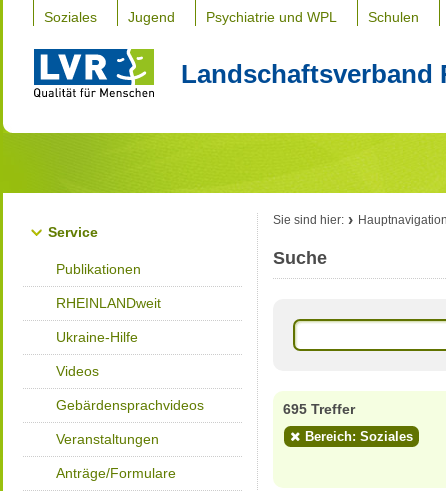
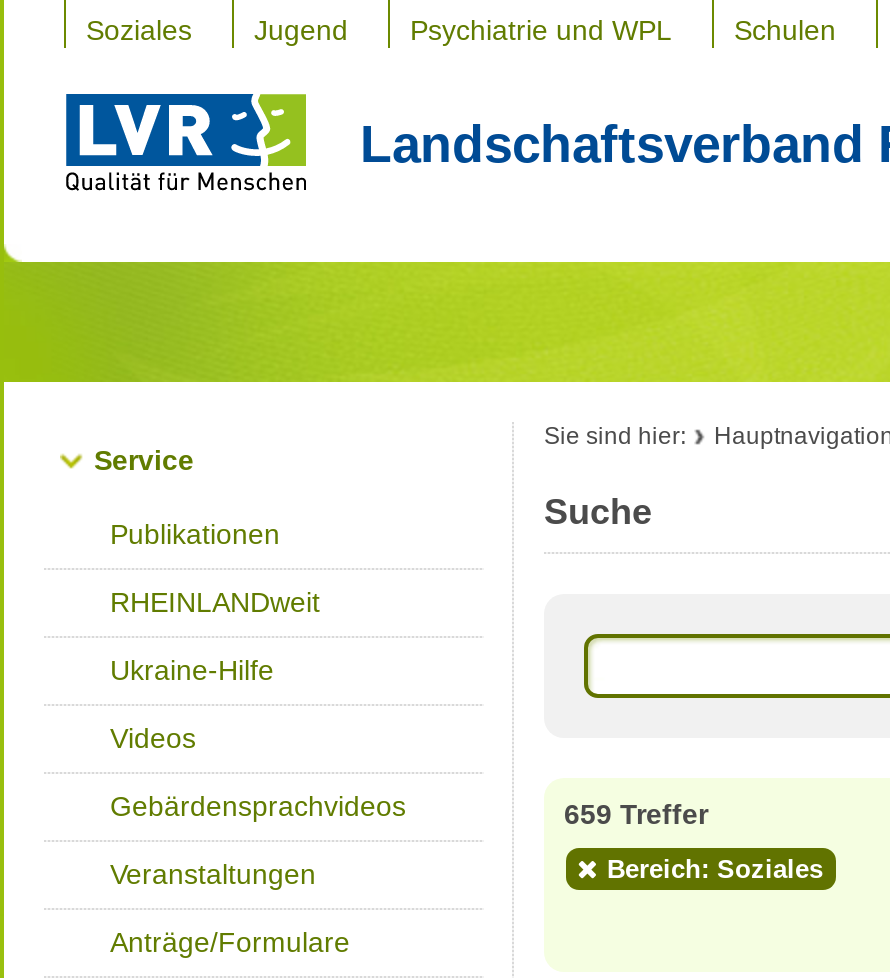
[283,401,355,417] 695 Treffer -> [564,798,708,830] 659 Treffer

